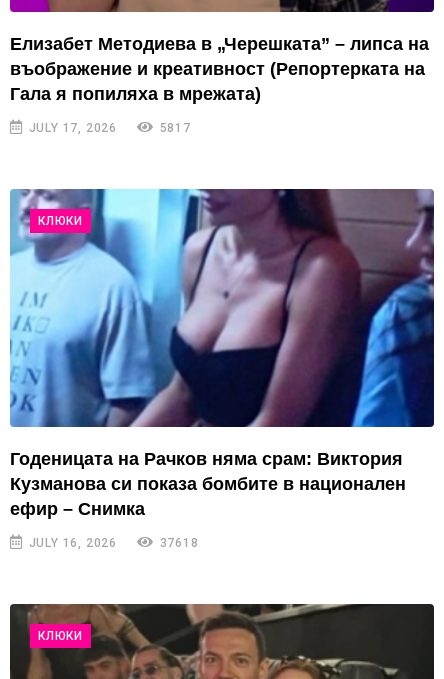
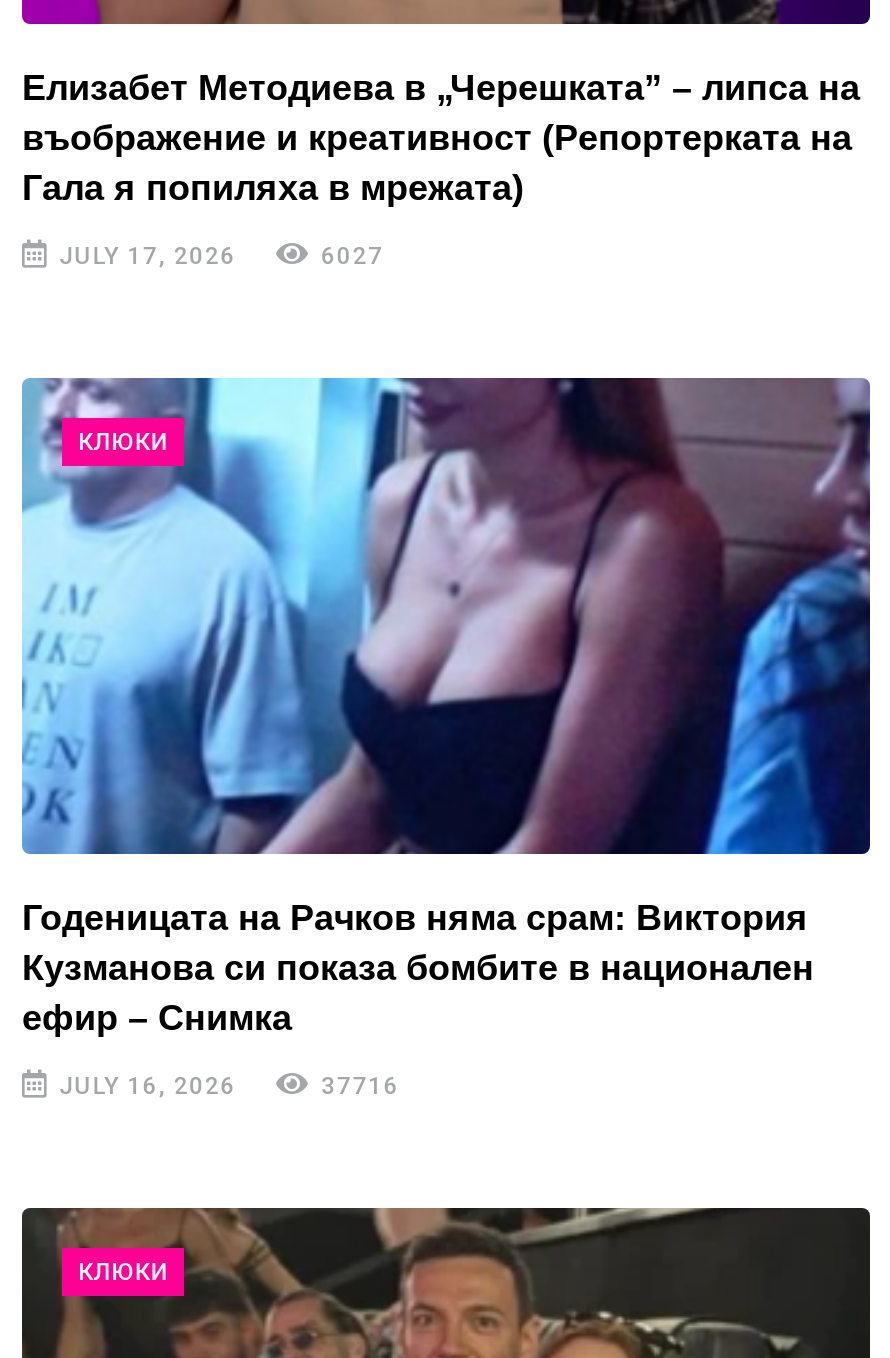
[156,121,191,135] 5817 -> [314,242,384,270] 6027
[156,536,199,550] 37618 -> [314,1073,399,1101] 37716

